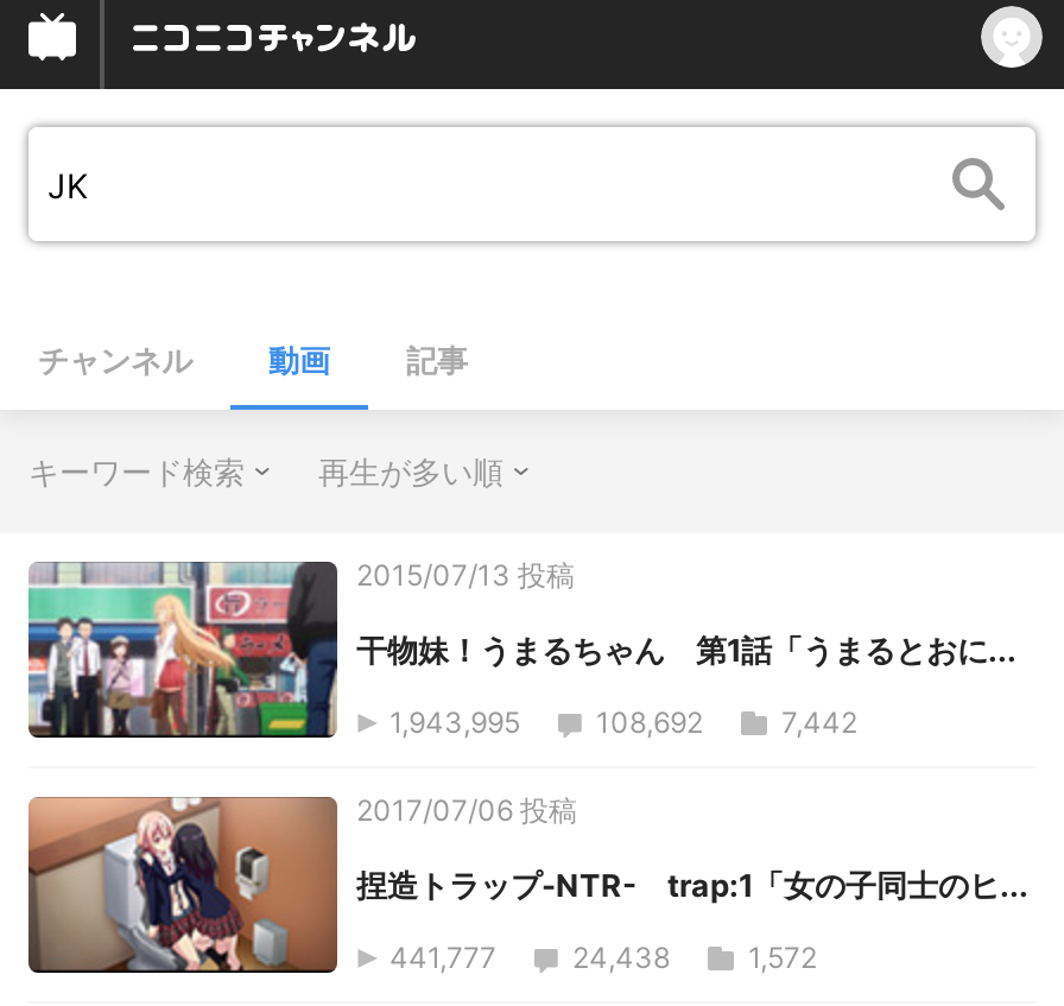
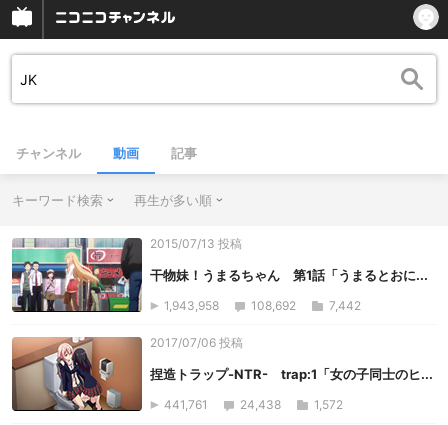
[389,704,520,740] 1,943,995 -> [164,298,219,313] 1,943,958
[389,939,496,975] 441,777 -> [164,397,208,412] 441,761

